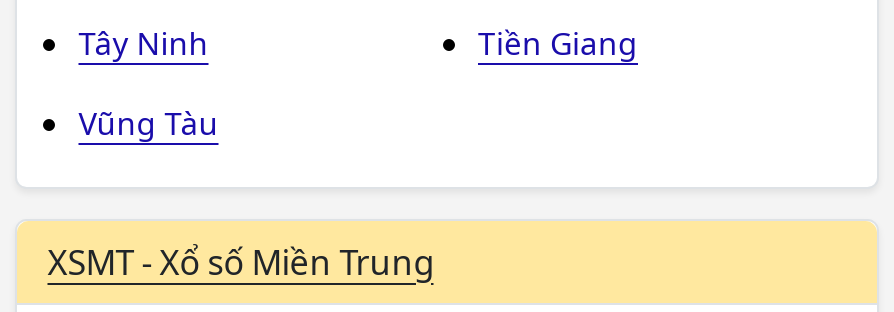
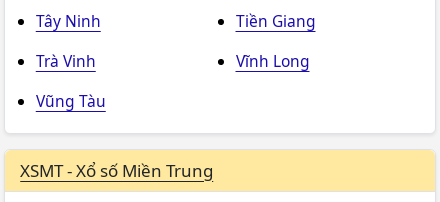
none -> [36,50,309,72] Trà Vinh | Vĩnh Long

